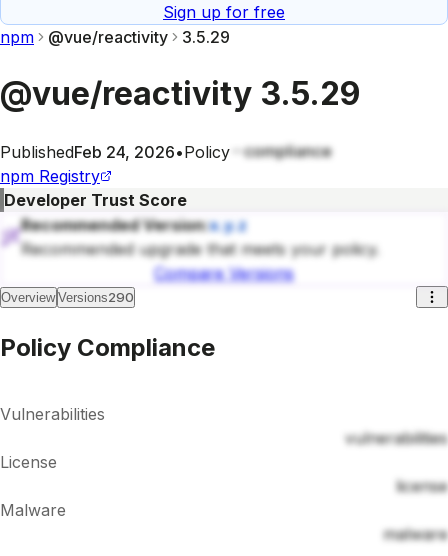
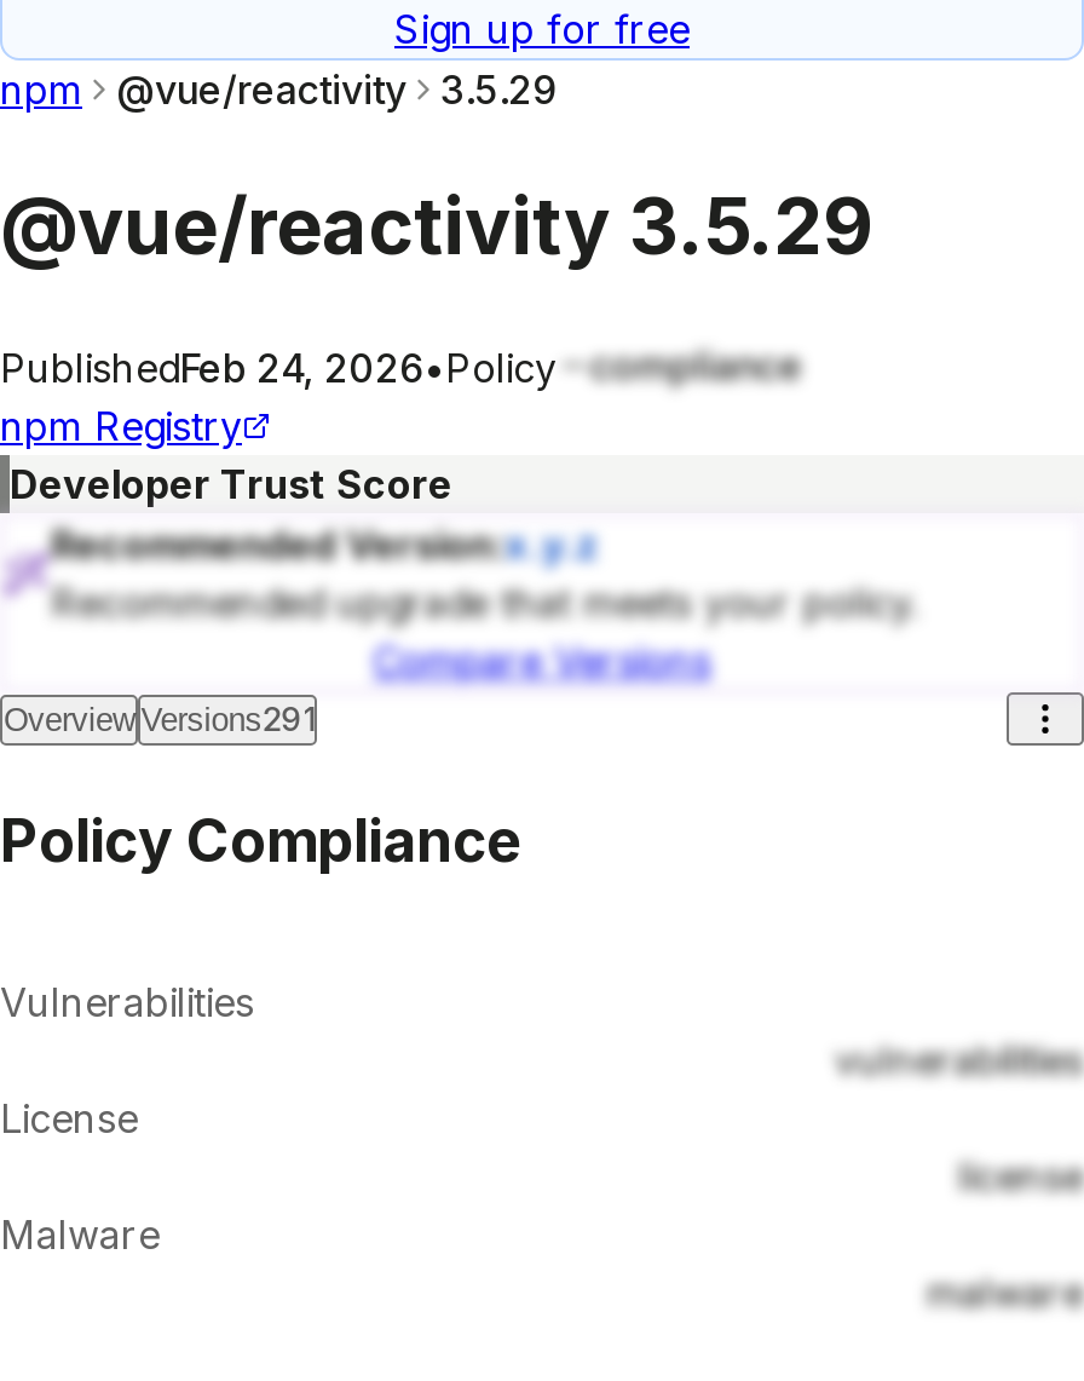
[1,289,134,305] Overview Versions290 -> [4,701,315,739] Overview Versions291

